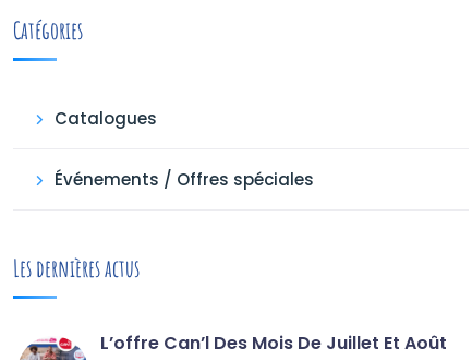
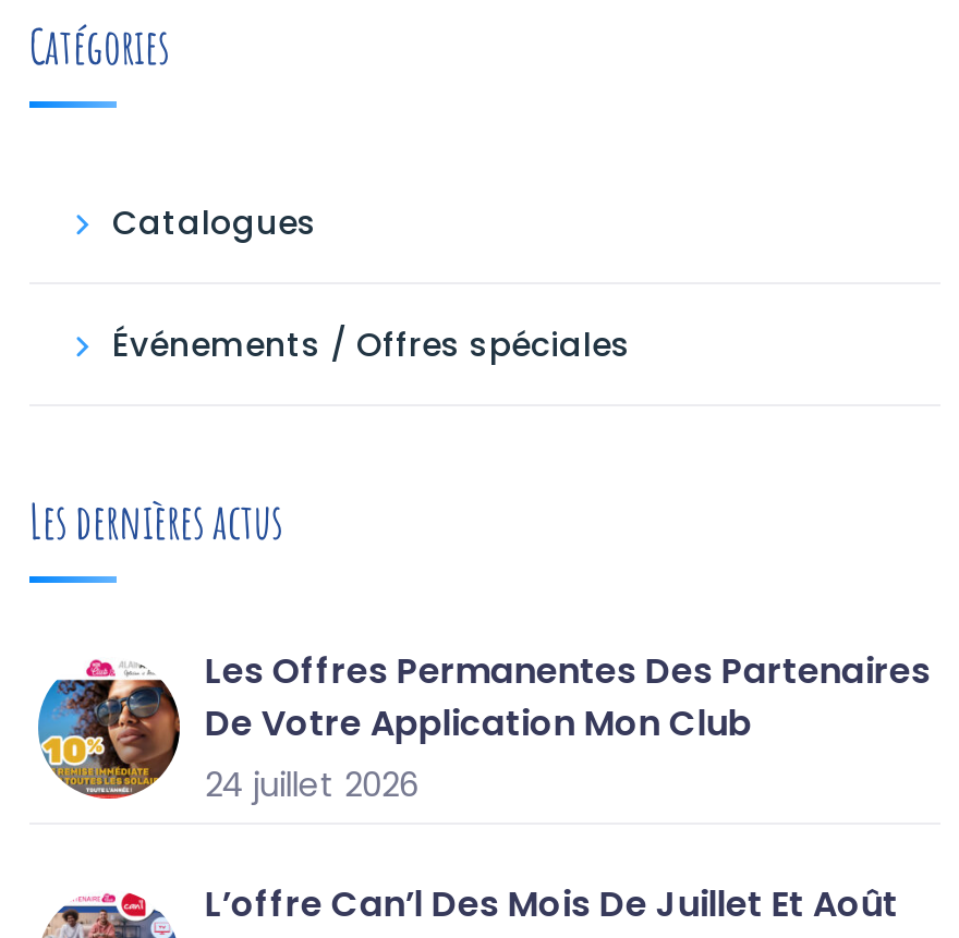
none -> [36,646,930,816] [image] | Les Offres Permanentes Des Partenaires | De Votre Application Mon Club | 24 juillet 2026

